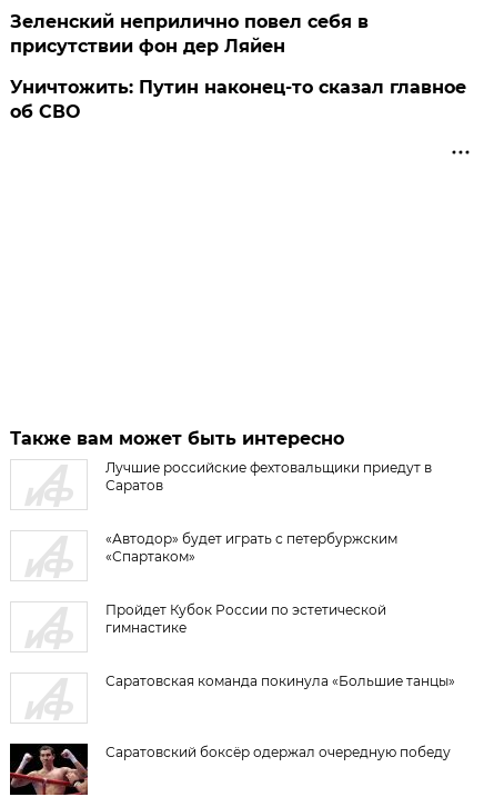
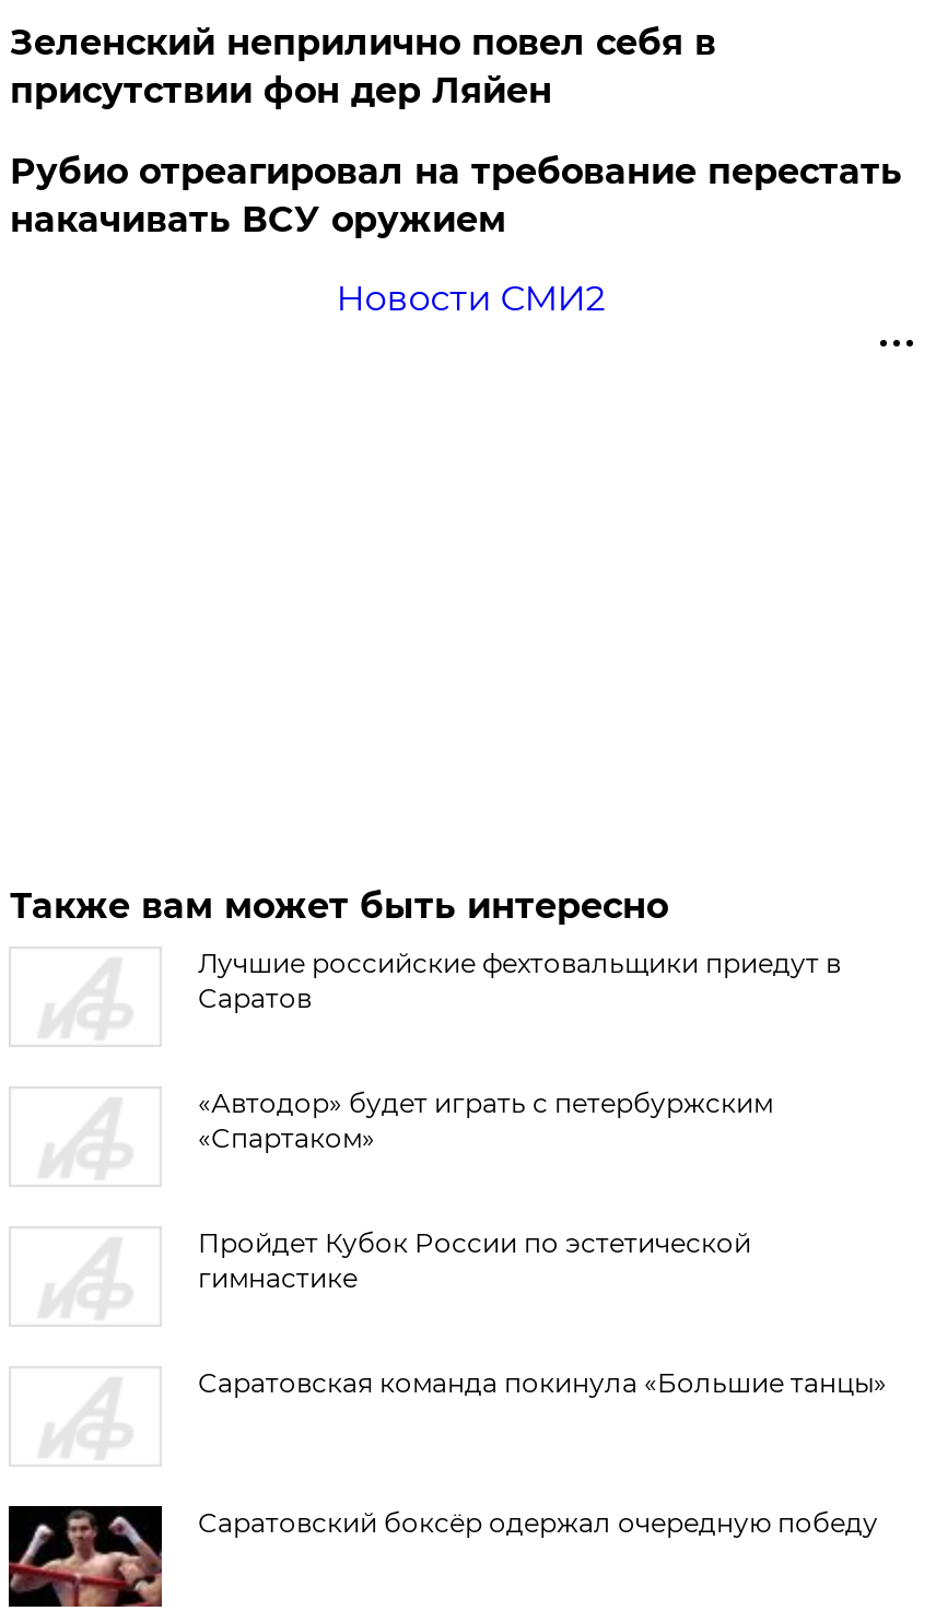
[10,77,467,122] Уничтожить: Путин наконец-то сказал главное | об СВО -> [10,151,902,319] Рубио отреагировал на требование перестать | накачивать ВСУ оружием | Новости СМИ2

